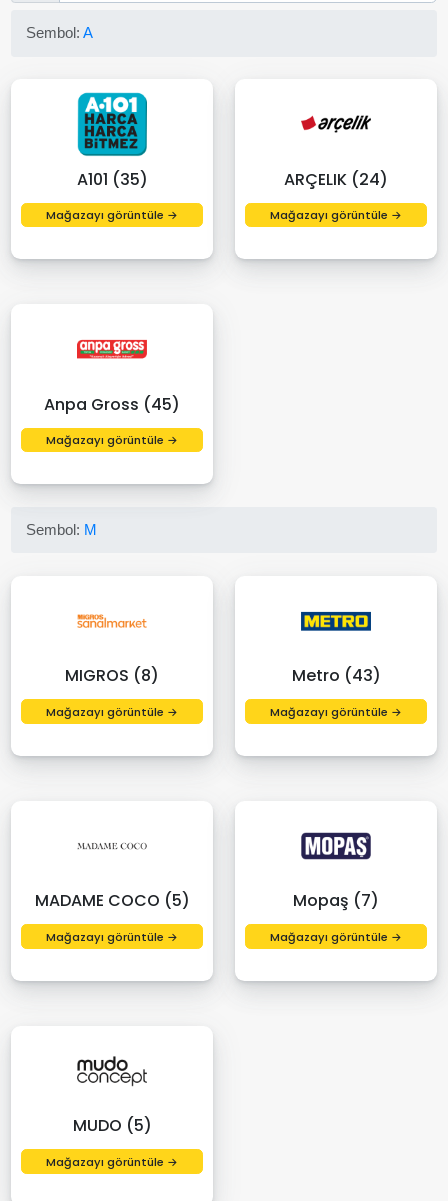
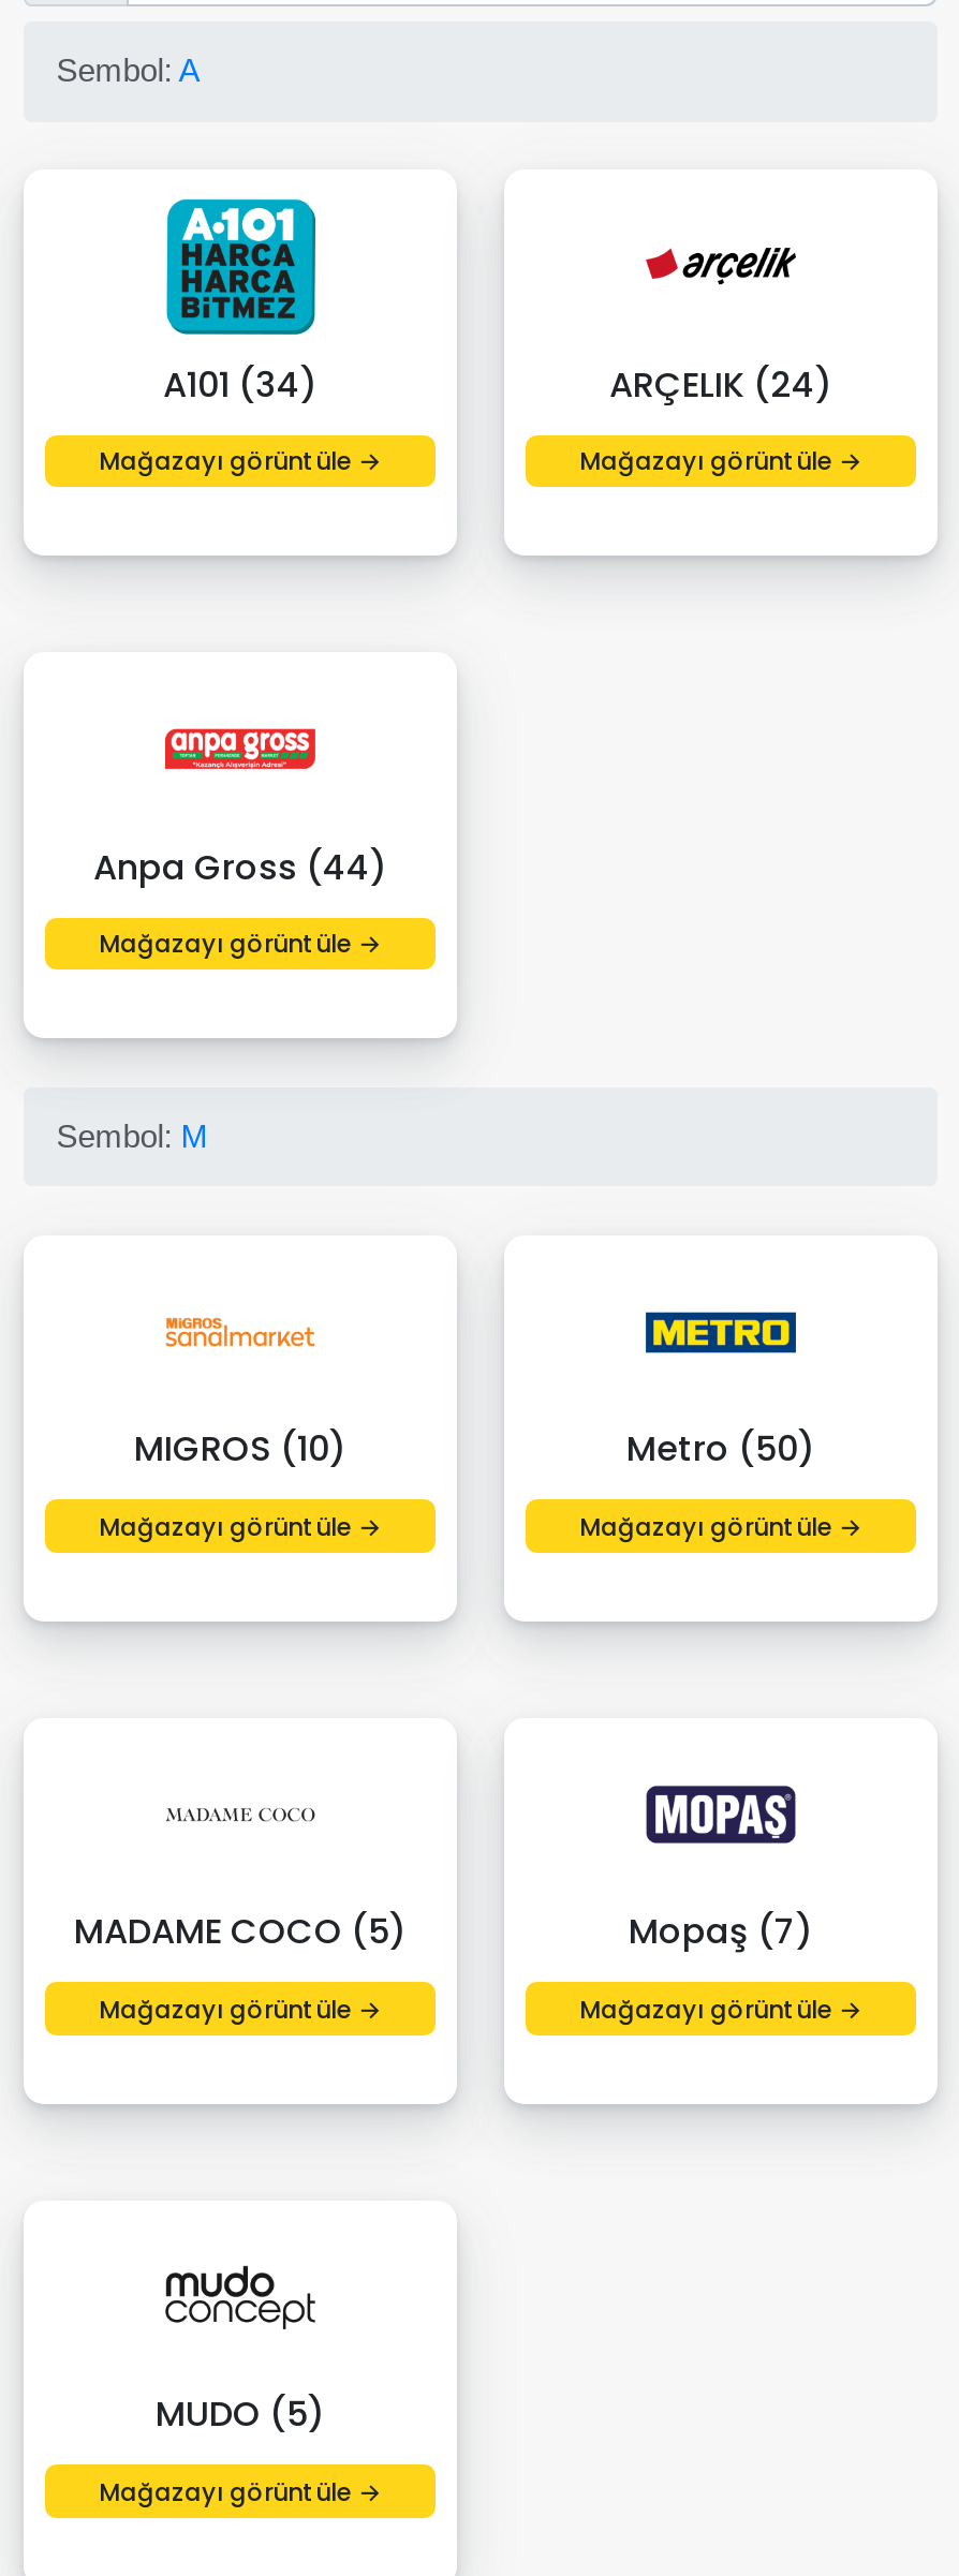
[76,167,147,190] A101 (35) -> [163,359,318,409] A101 (34)
[44,392,180,415] Anpa Gross (45) -> [93,842,387,891] Anpa Gross (44)
[65,664,159,687] MIGROS (8) -> [134,1424,346,1474] MIGROS (10)
[291,664,380,687] Metro (43) -> [626,1424,815,1474] Metro (50)

